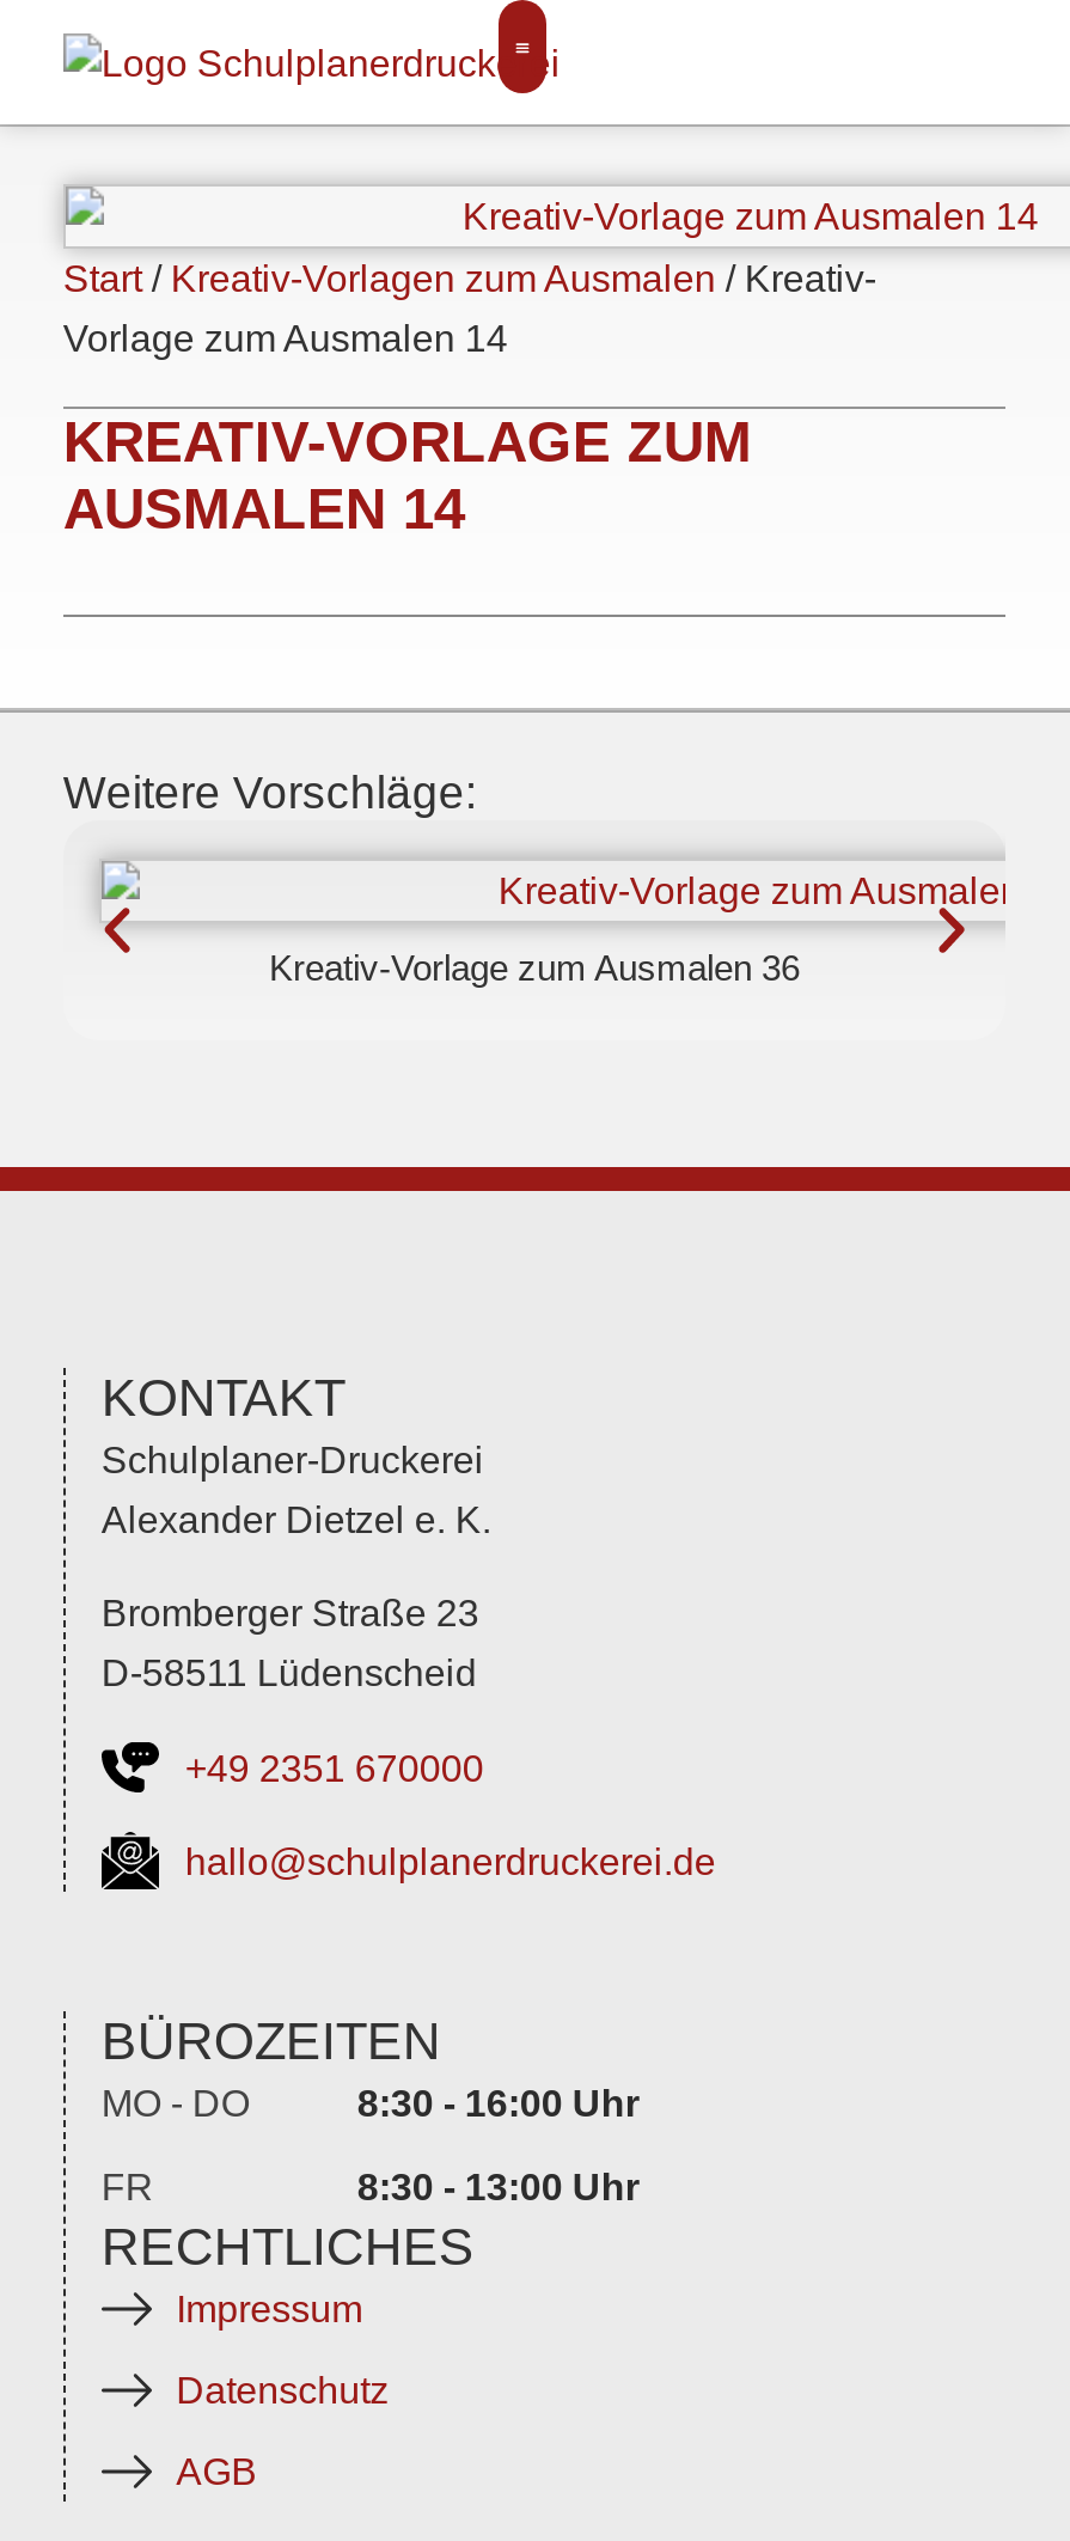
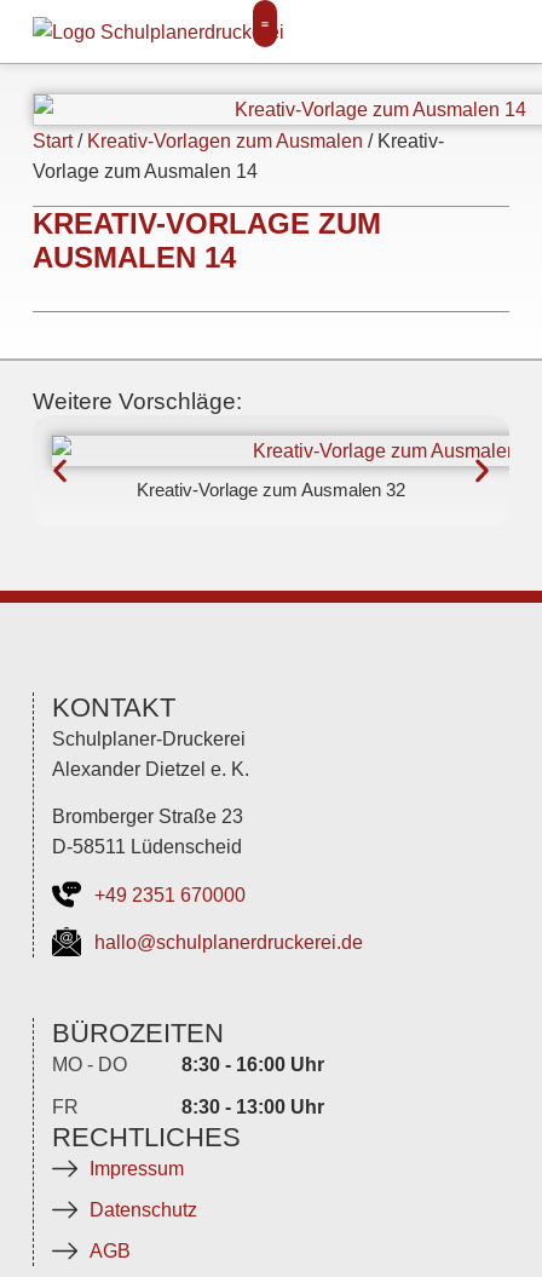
[269,946,800,987] Kreativ-Vorlage zum Ausmalen 36 -> [137,479,405,500] Kreativ-Vorlage zum Ausmalen 32

